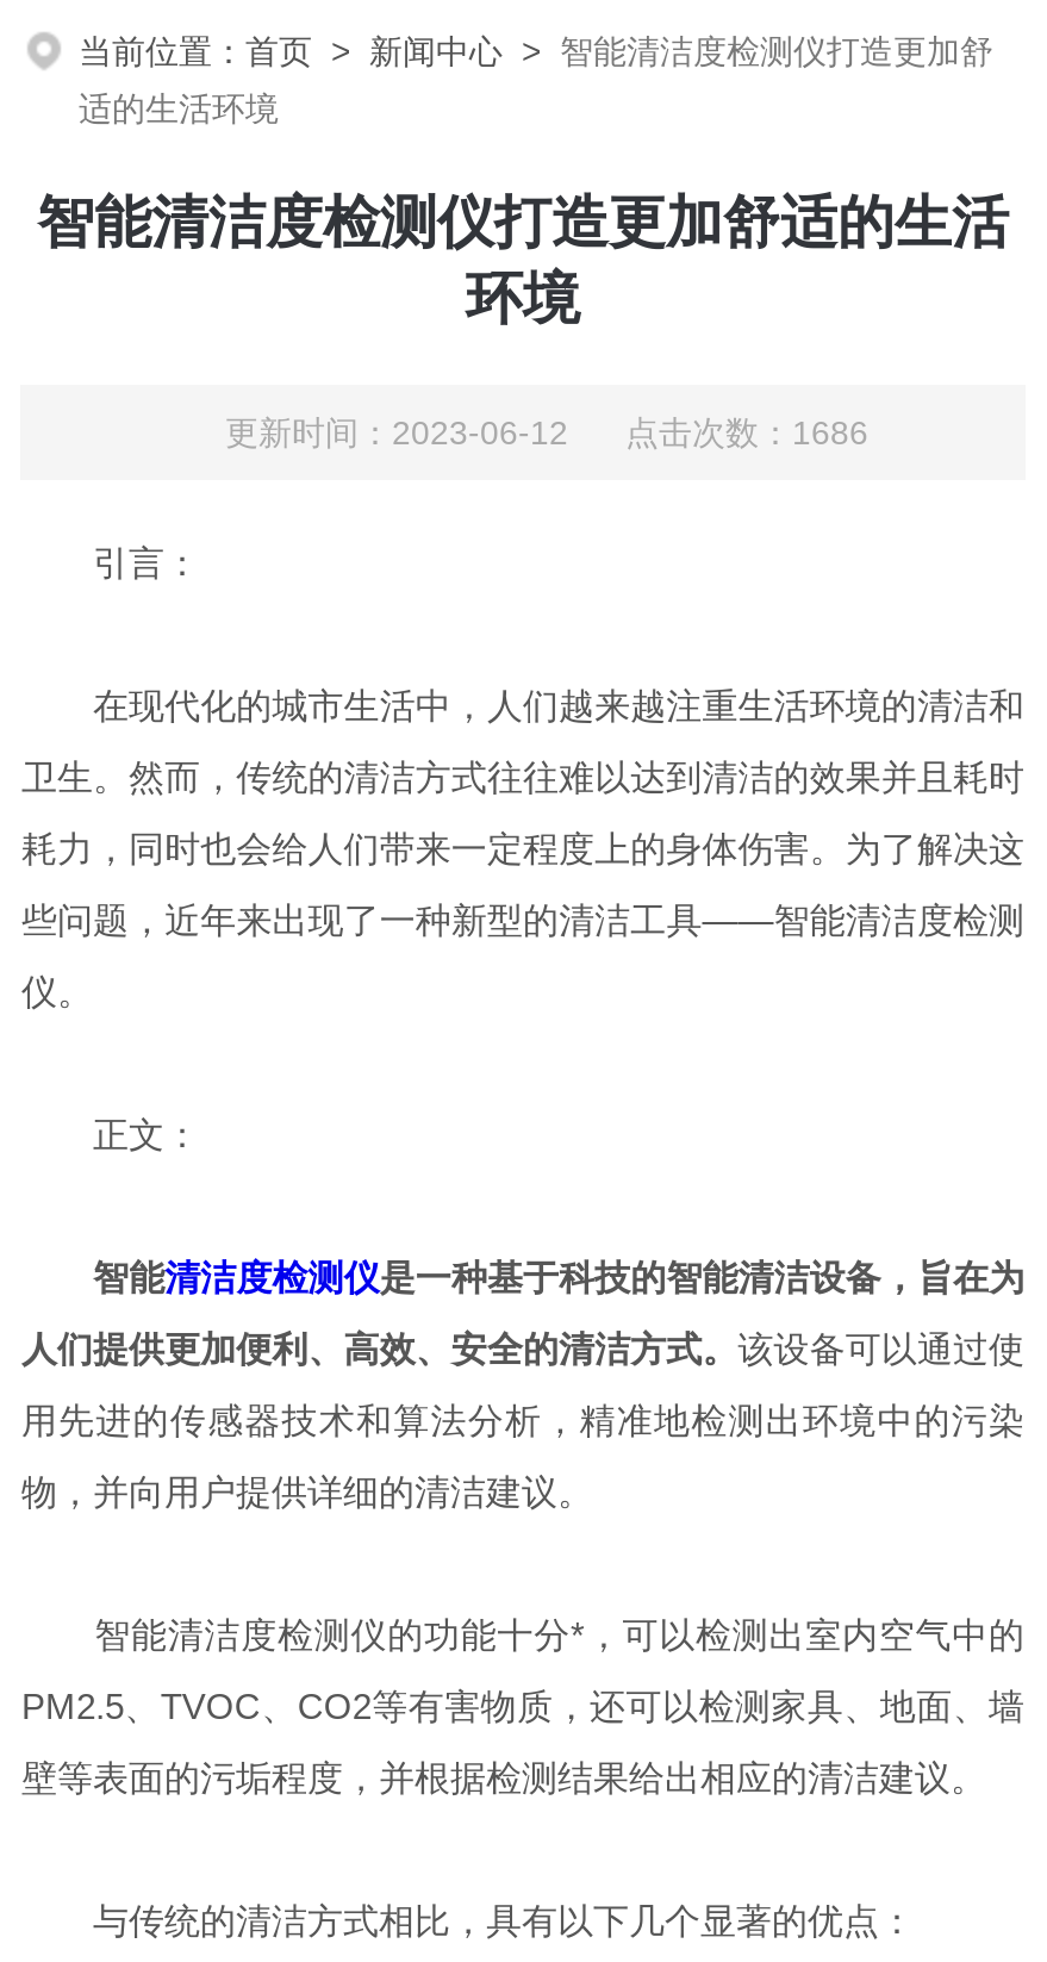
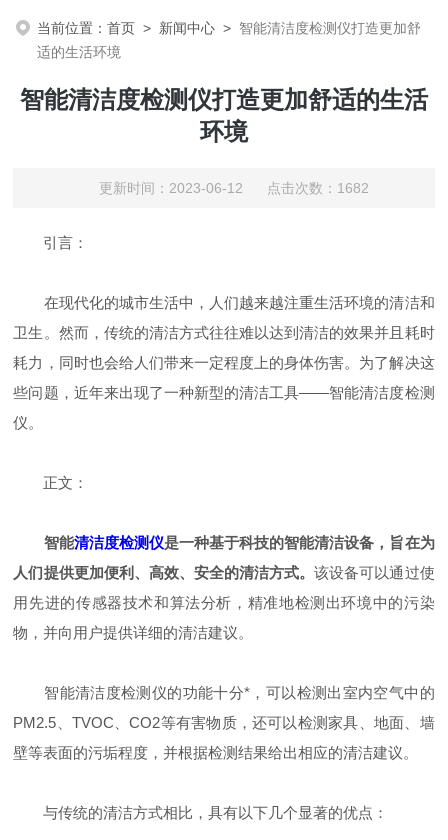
[225,413,868,451] 更新时间：2023-06-12 点击次数：1686 -> [99,180,369,196] 更新时间：2023-06-12 点击次数：1682

